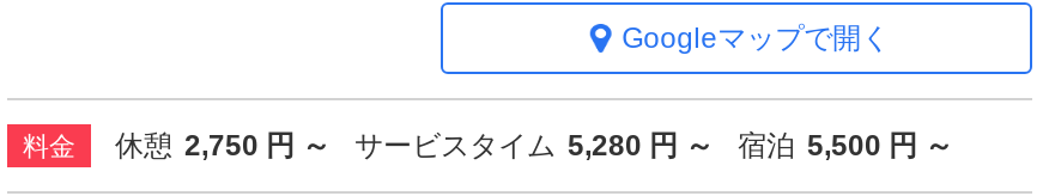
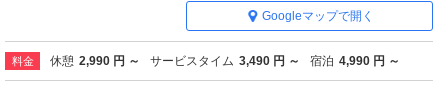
[115,128,953,161] 休憩 2,750 円 ～ | サービスタイム 5,280 円 ～ | 宿泊 5,500 円 ～ -> [50,53,400,67] 休憩 2,990 円 ～ | サービスタイム 3,490 円 ～ | 宿泊 4,990 円 ～

